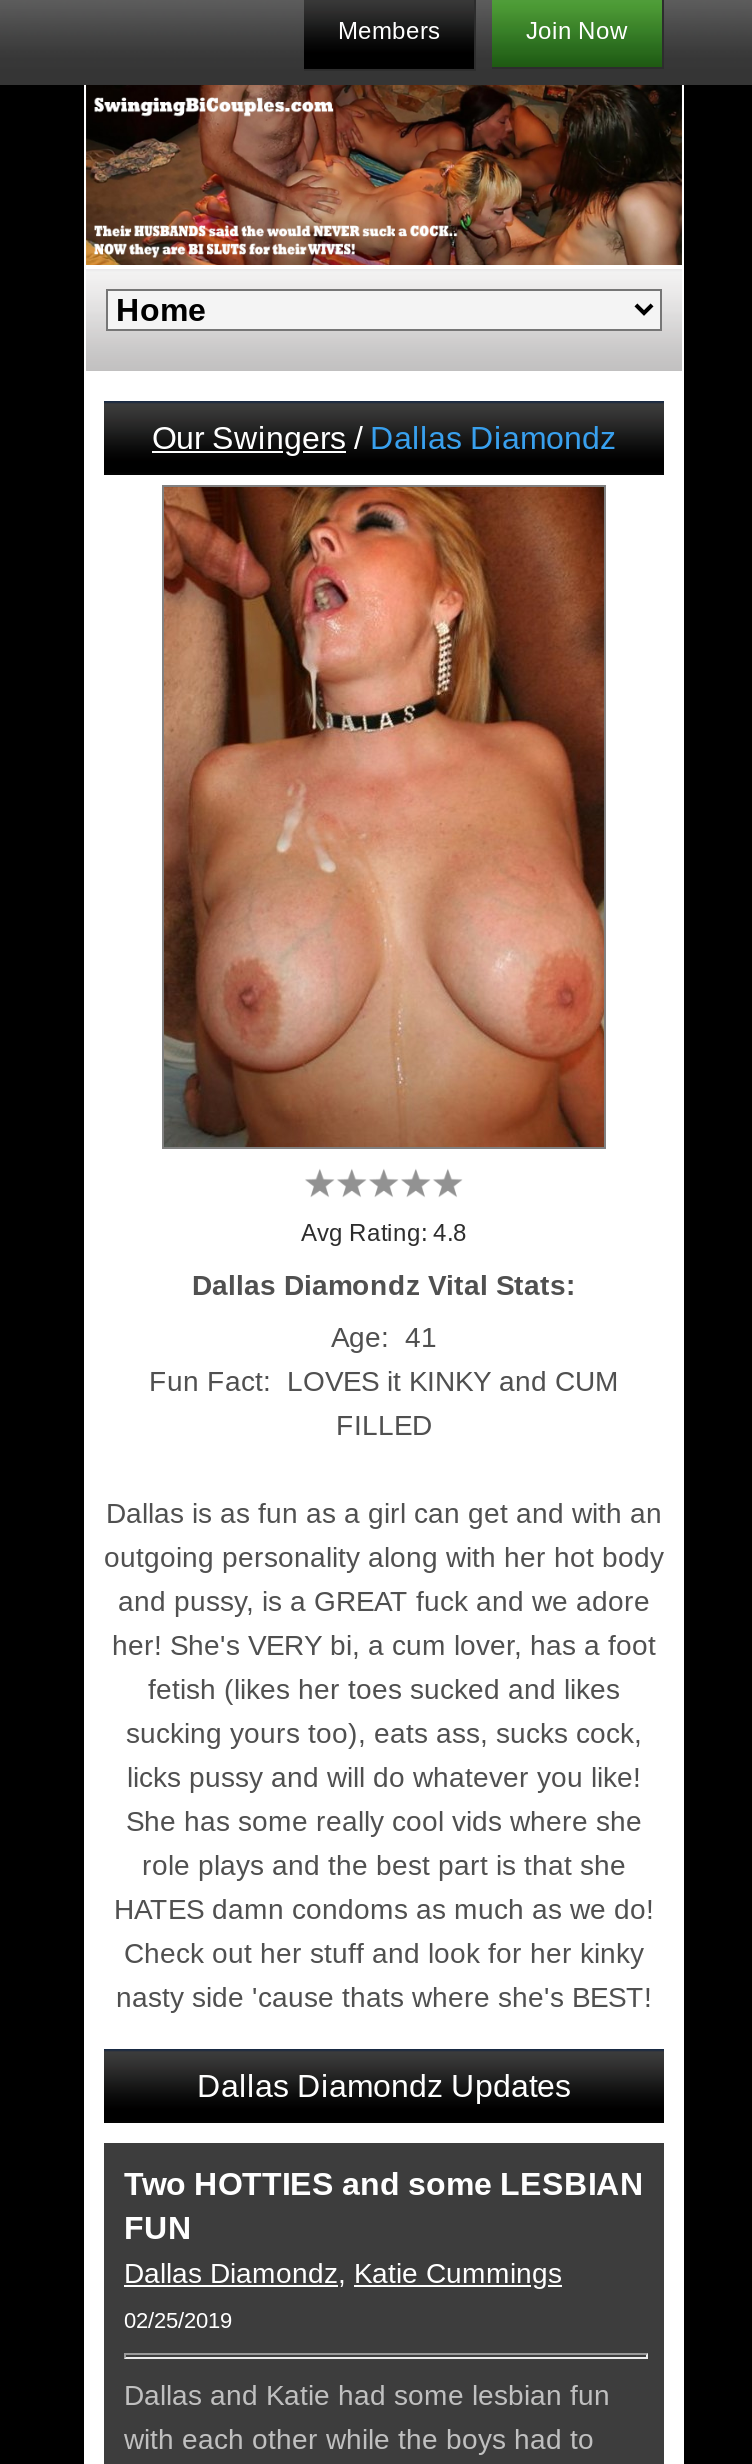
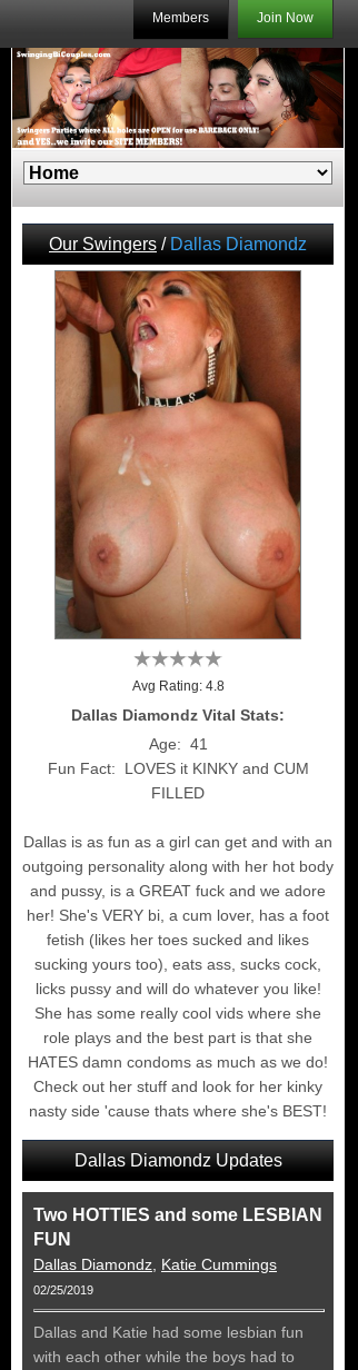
[84,85,680,267] [image] -> [11,47,344,149] [image]

